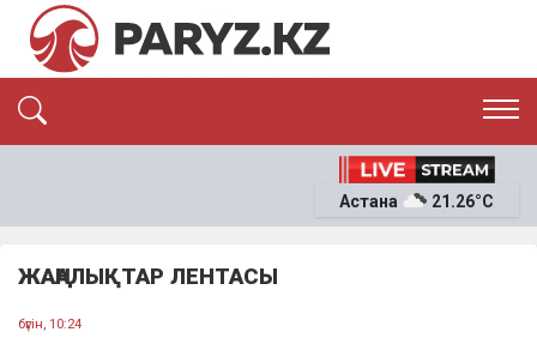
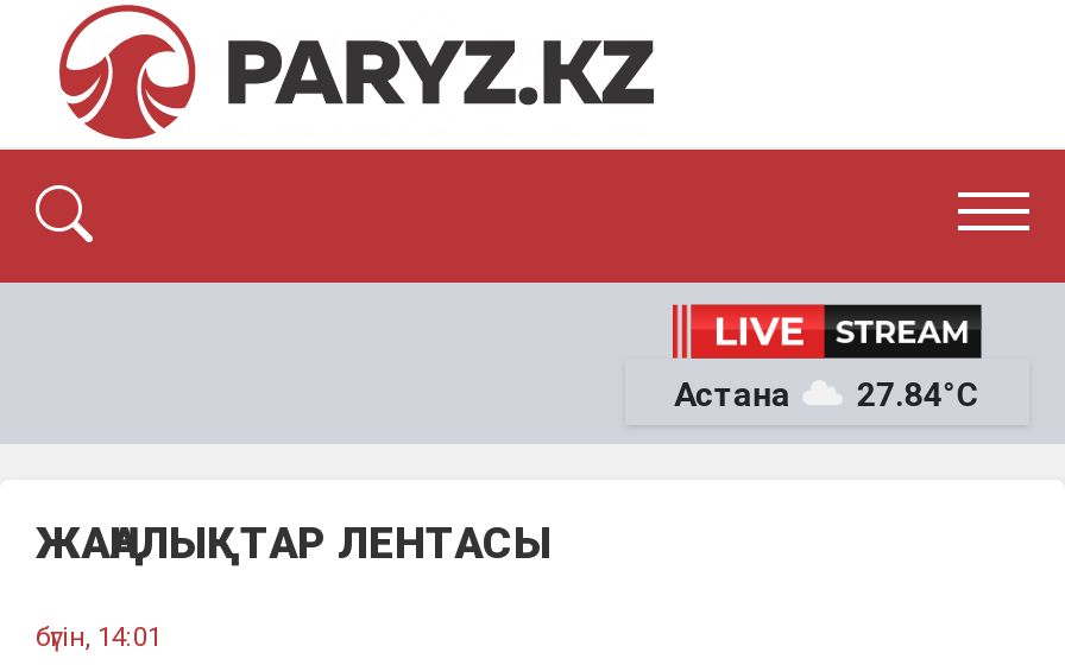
[432,192,494,211] 21.26°C -> [857,375,980,413] 27.84°C
[18,316,82,332] бүгін, 10:24 -> [36,621,162,654] бүгін, 14:01

